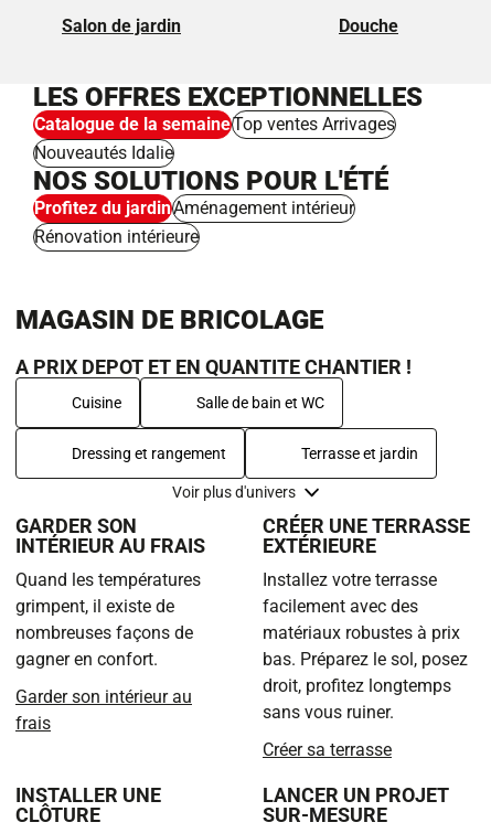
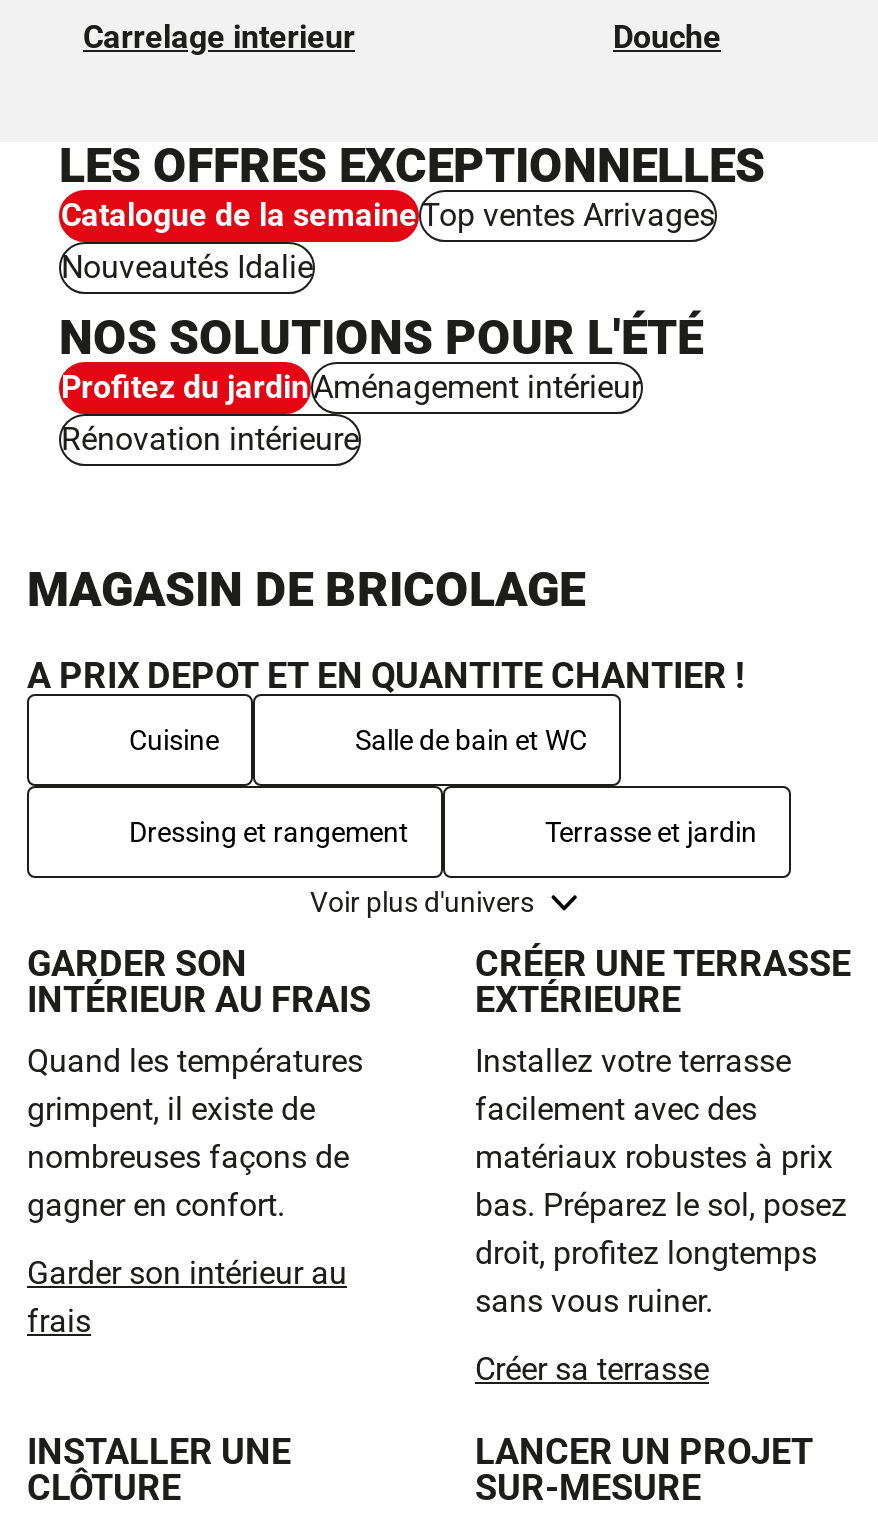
[62,15,181,36] Salon de jardin -> [83,18,355,56] Carrelage interieur

